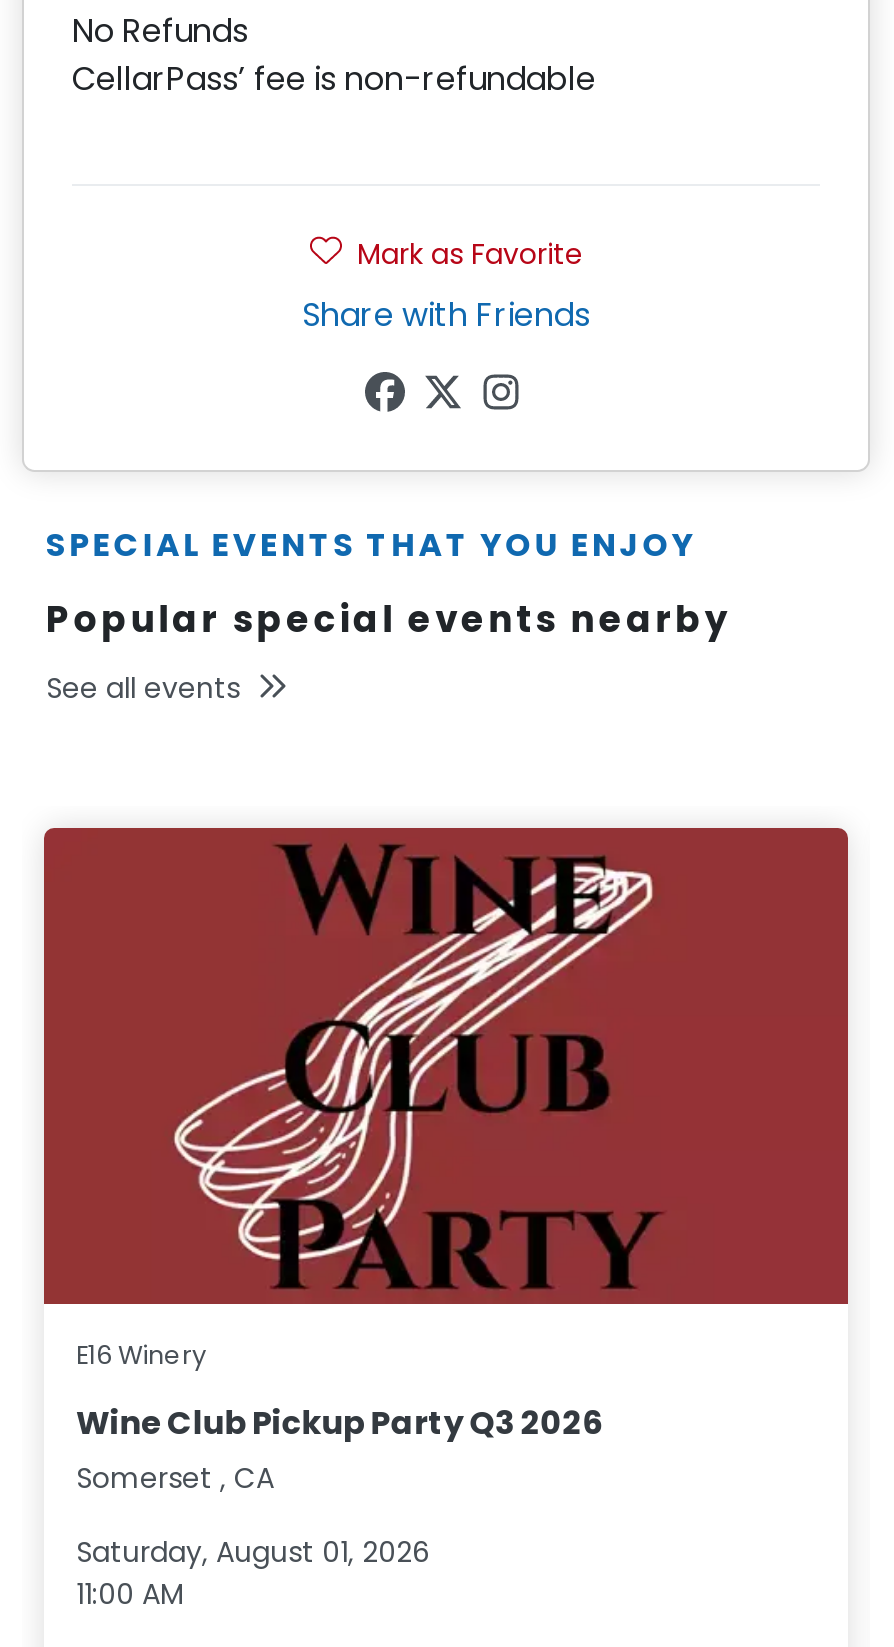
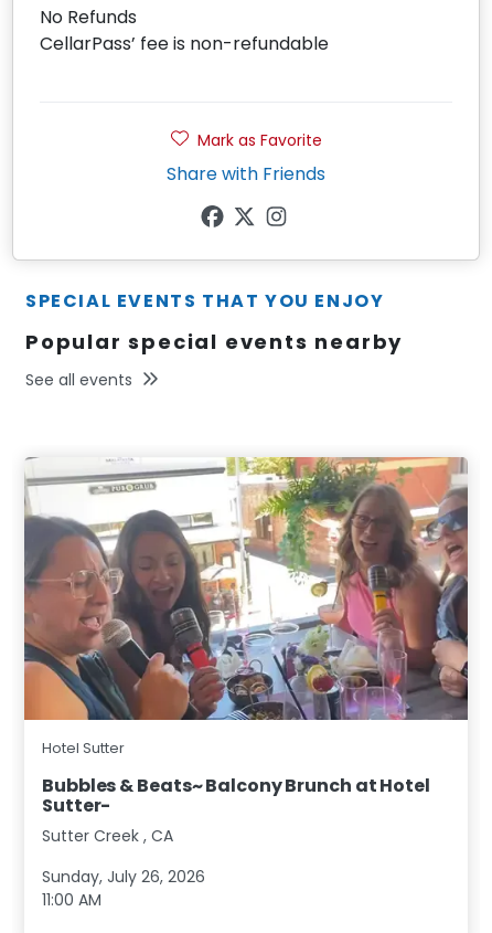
[44,826,848,1371] [image] | E16 Winery -> [23,456,469,757] [image] | Hotel Sutter
[76,1399,604,1497] Wine Club Pickup Party Q3 2026 | Somerset, CA -> [42,772,430,846] Bubbles & Beats~ Balcony Brunch at Hotel | Sutter- | Sutter Creek, CA
[76,1531,430,1571] Saturday, August 01, 2026 -> [42,865,205,887] Sunday, July 26, 2026

